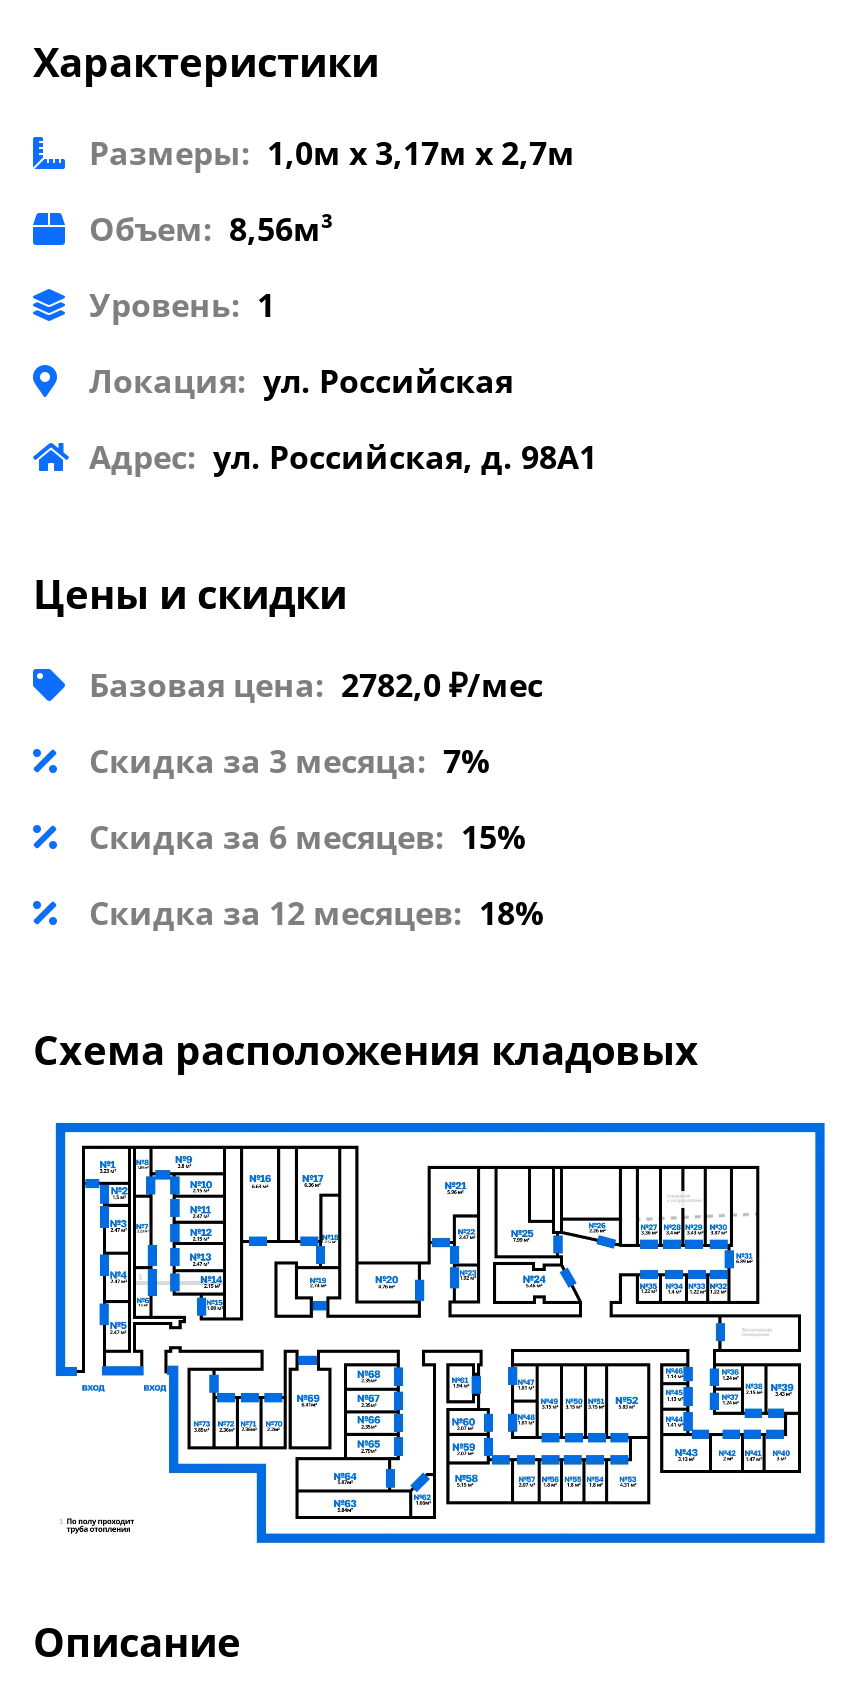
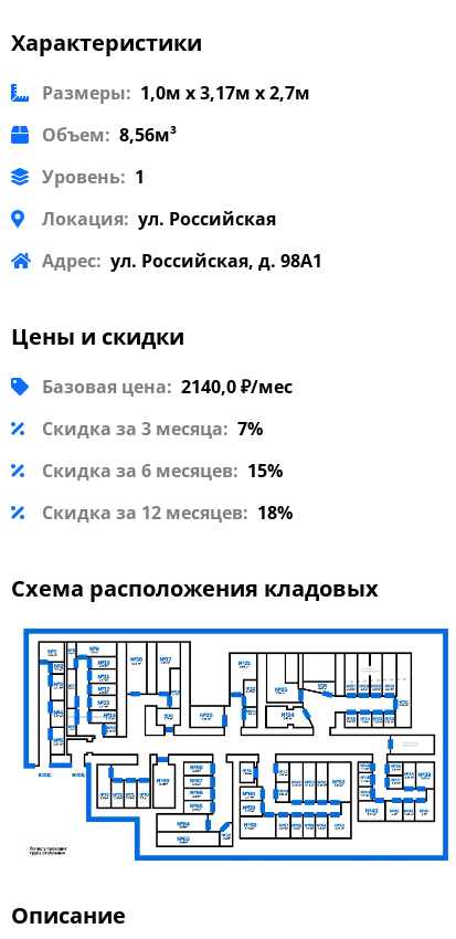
[89,663,543,707] Базовая цена: 2782,0 ₽/мес -> [42,374,293,399] Базовая цена: 2140,0 ₽/мес

